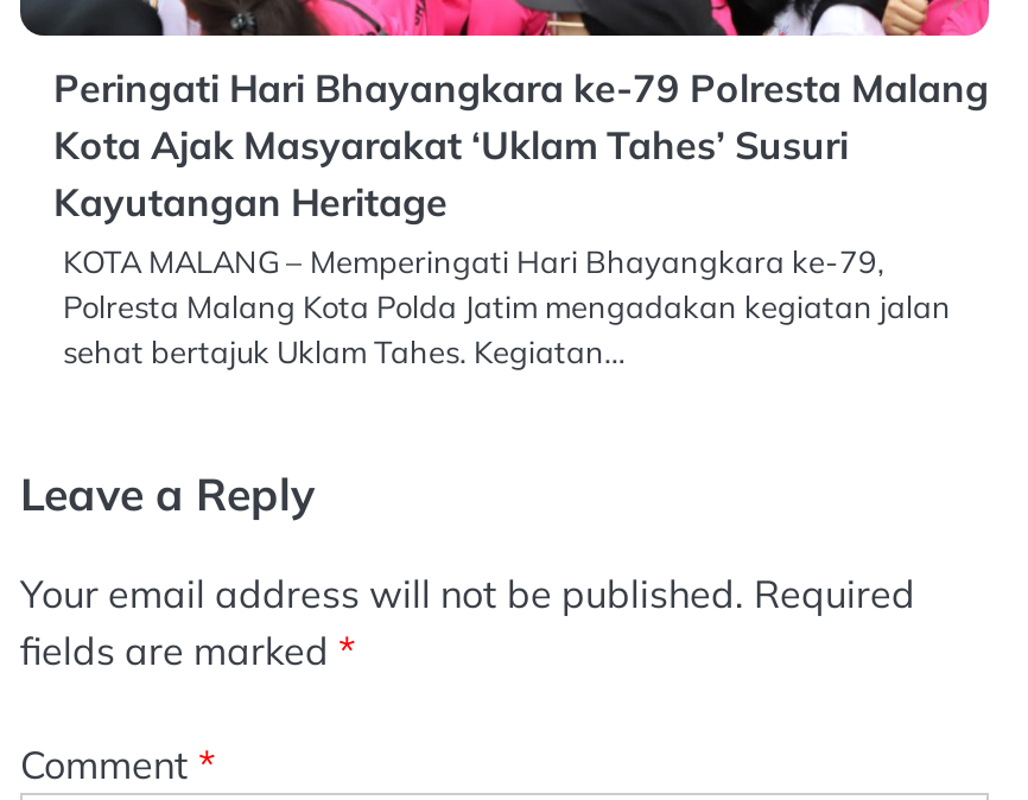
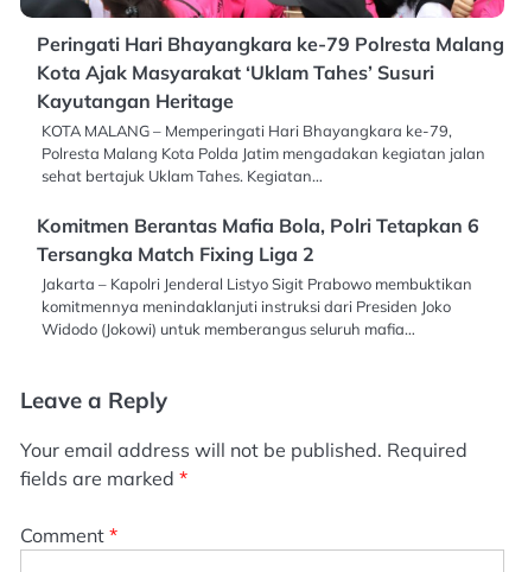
none -> [37,213,479,338] Komitmen Berantas Mafia Bola, Polri Tetapkan 6 | Tersangka Match Fixing Liga 2 | Jakarta – Kapolri Jenderal Listyo Sigit Prabowo membuktikan | komitmennya menindaklanjuti instruksi dari Presiden Joko | Widodo (Jokowi) untuk memberangus seluruh mafia…

